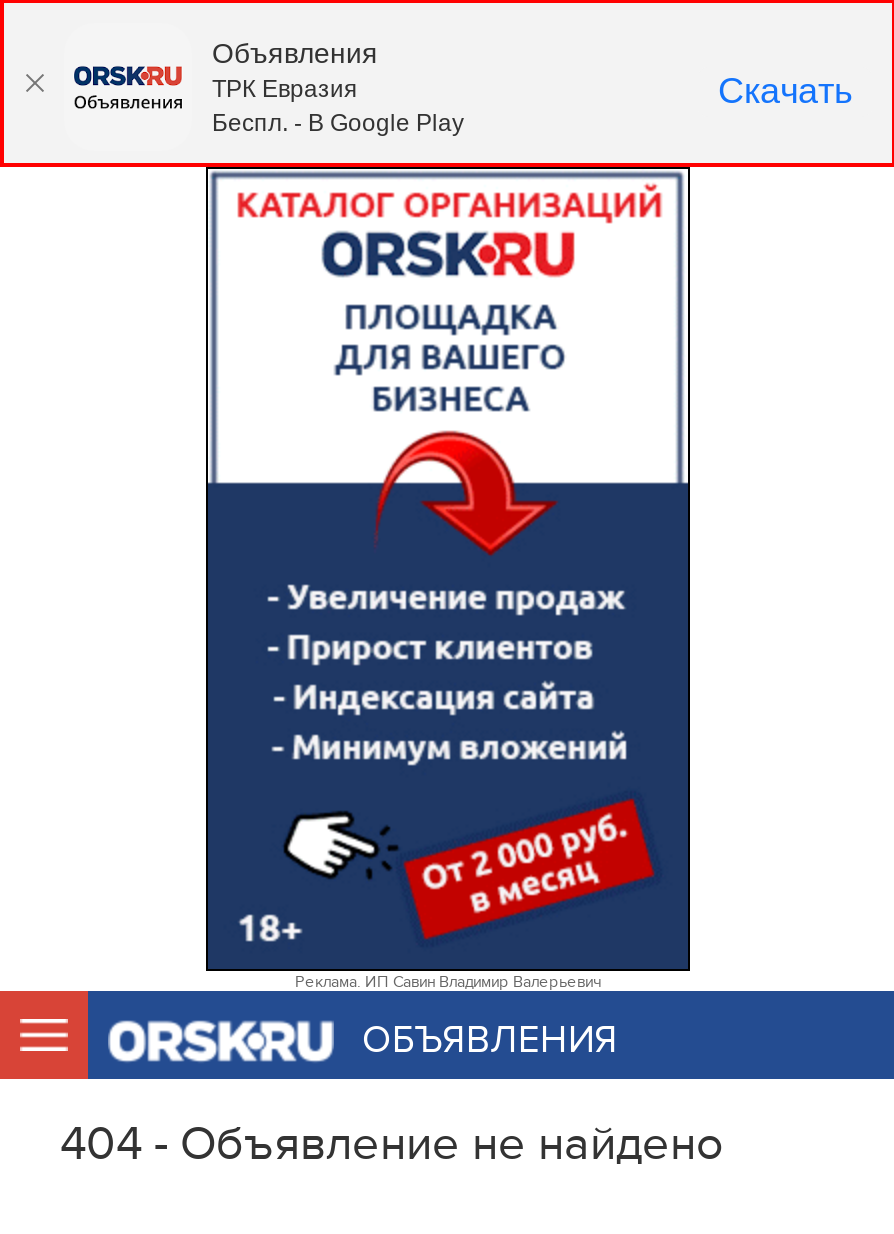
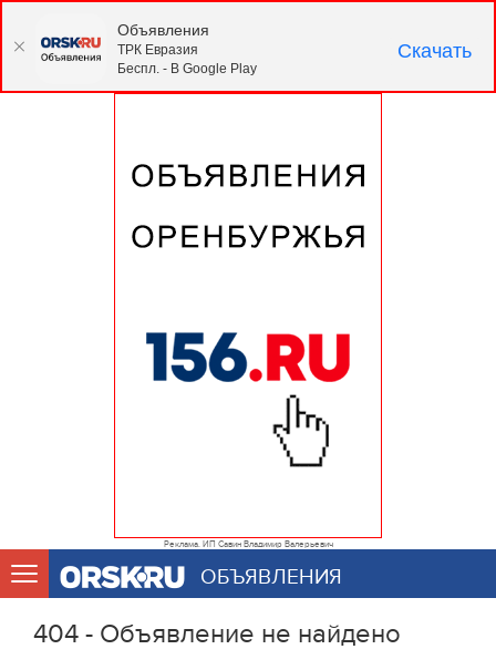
[204,165,692,973] [image] -> [113,92,383,539] [image]

